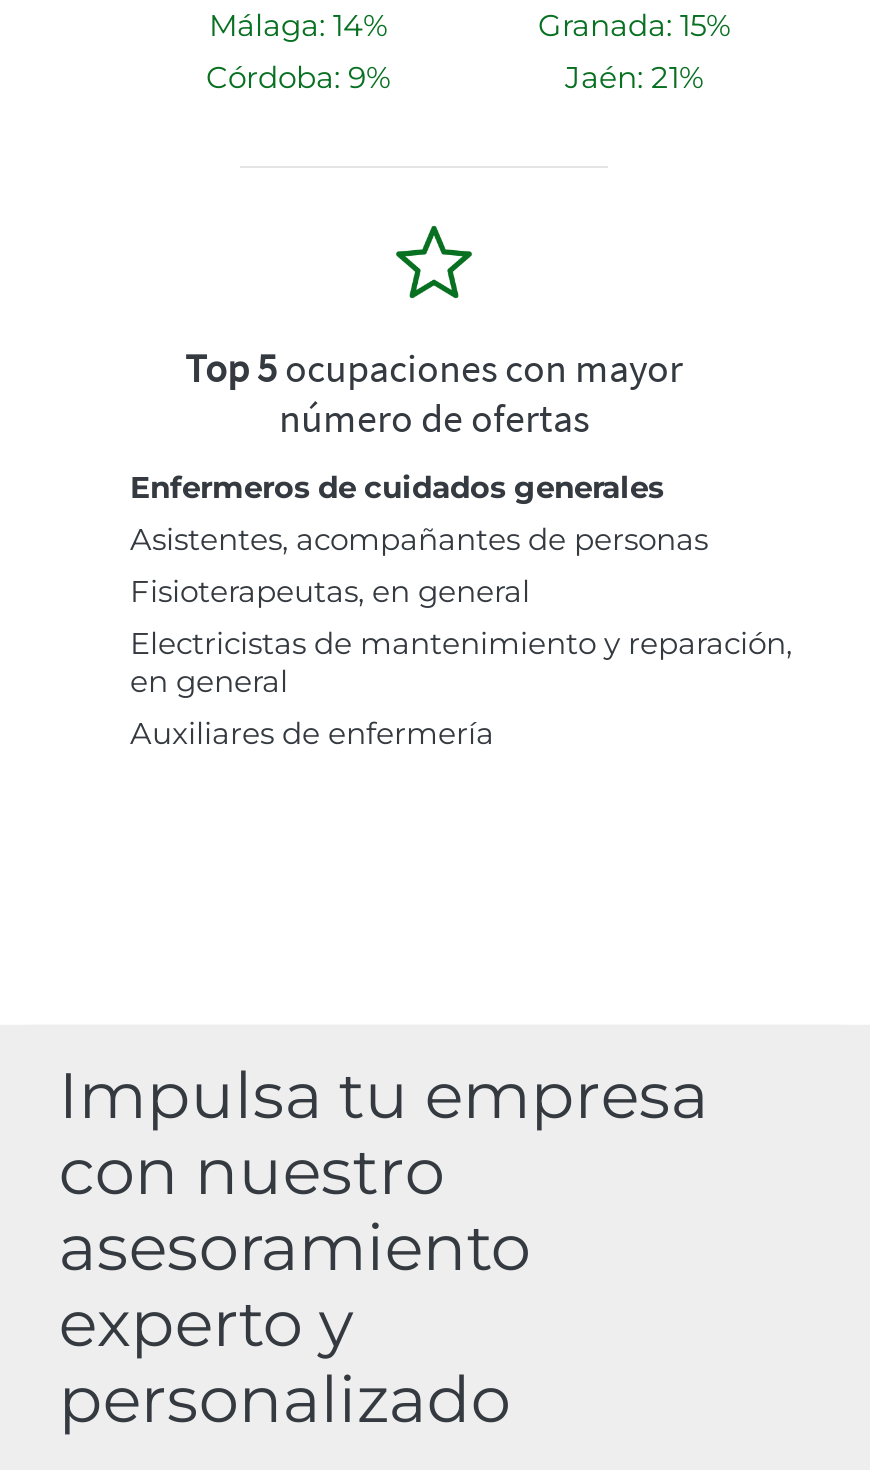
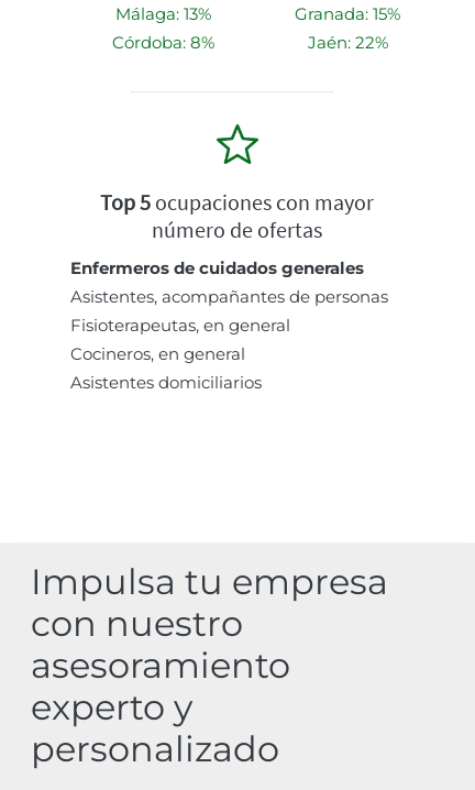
[209,6,387,44] Málaga: 14% -> [115,4,211,24] Málaga: 13%
[206,58,390,96] Córdoba: 9% -> [112,32,214,53] Córdoba: 8%
[565,58,703,96] Jaén: 21% -> [307,32,388,53] Jaén: 22%
[130,624,792,752] Electricistas de mantenimiento y reparación, | en general | Auxiliares de enfermería -> [70,344,262,393] Cocineros, en general | Asistentes domiciliarios

